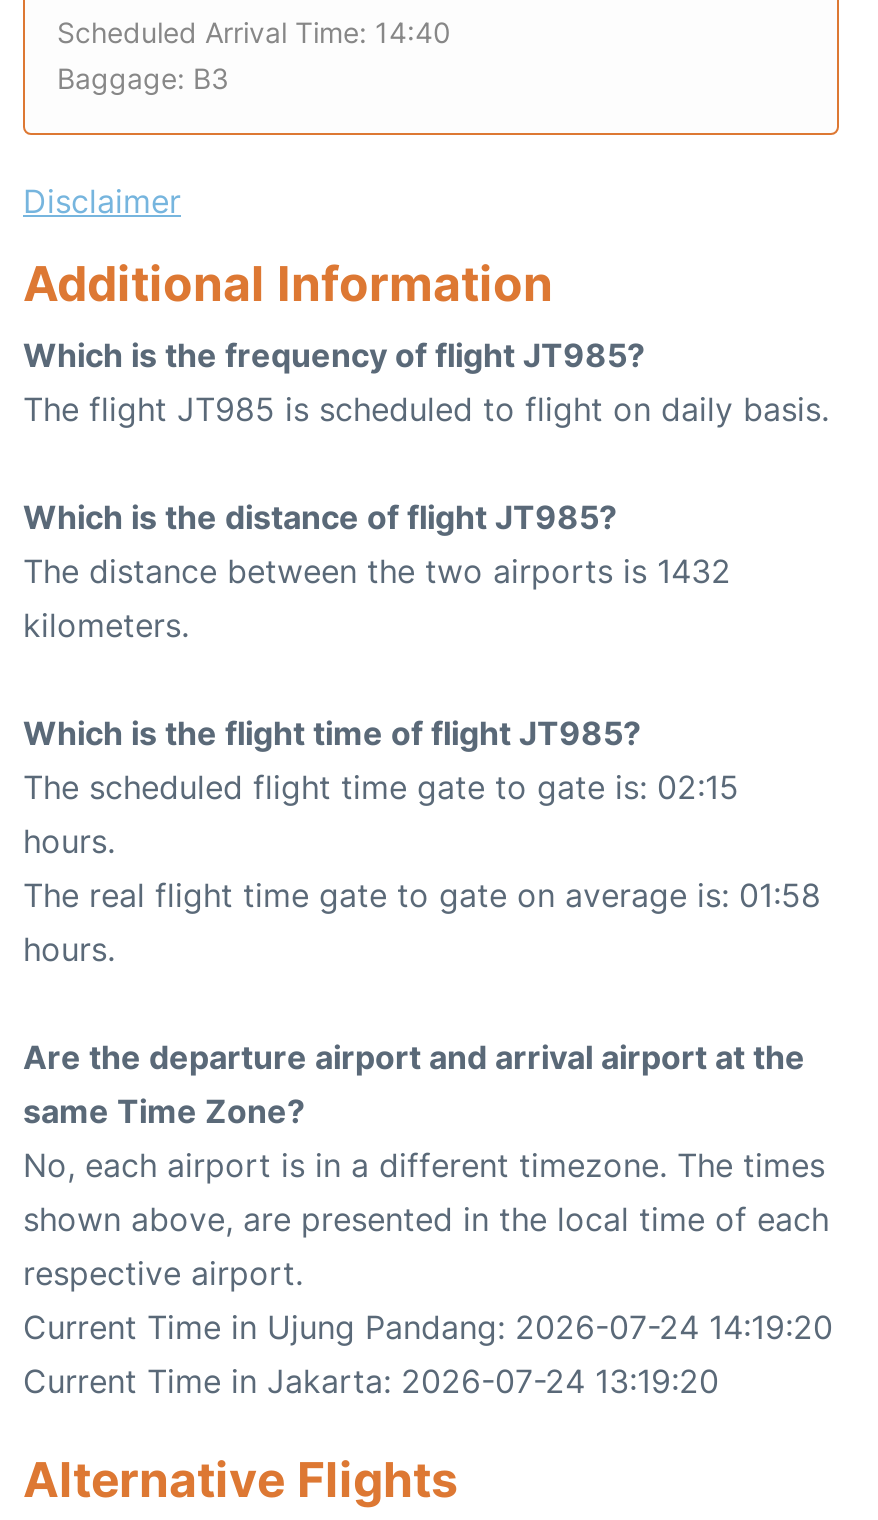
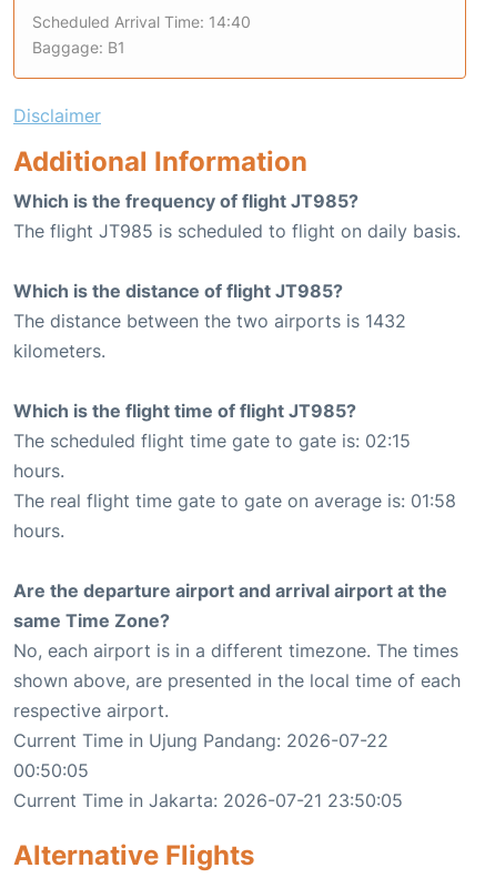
[57,62,229,96] Baggage: B3 -> [32,38,125,57] Baggage: B1
[23,1308,833,1402] Current Time in Ujung Pandang: 2026-07-24 14:19:20 | Current Time in Jakarta: 2026-07-24 13:19:20 -> [13,730,403,812] Current Time in Ujung Pandang: 2026-07-22 | 00:50:05 | Current Time in Jakarta: 2026-07-21 23:50:05

